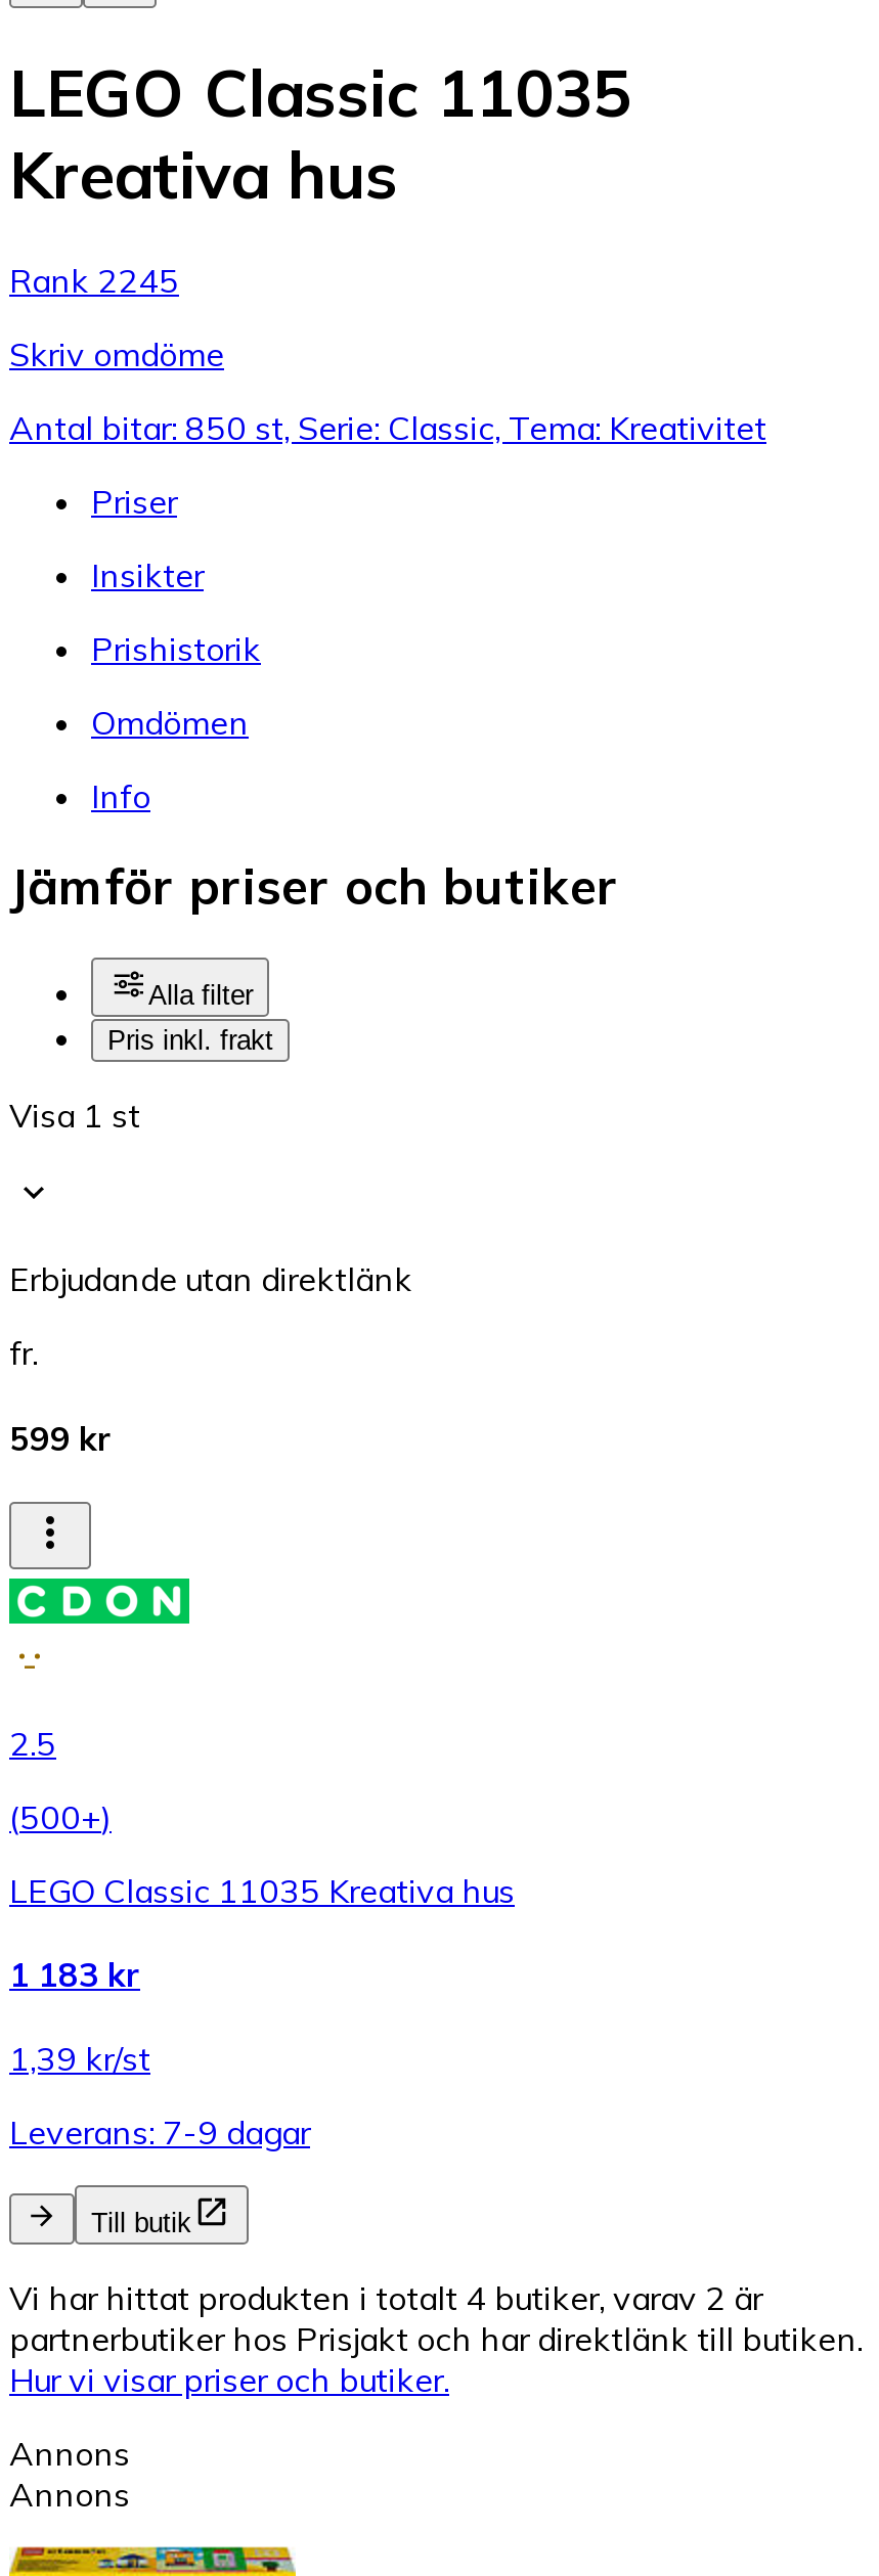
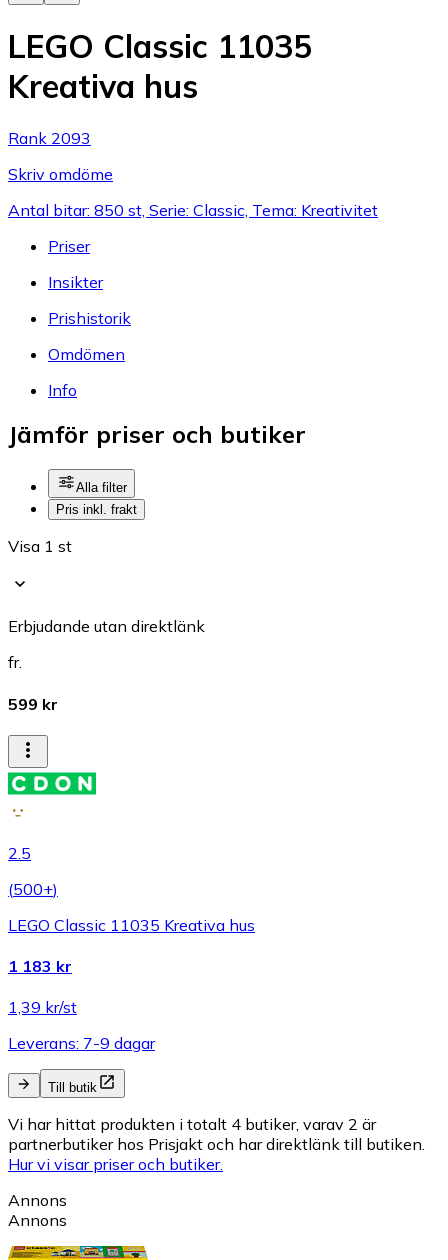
[9,259,179,300] Rank 2245 -> [8,127,91,147] Rank 2093

